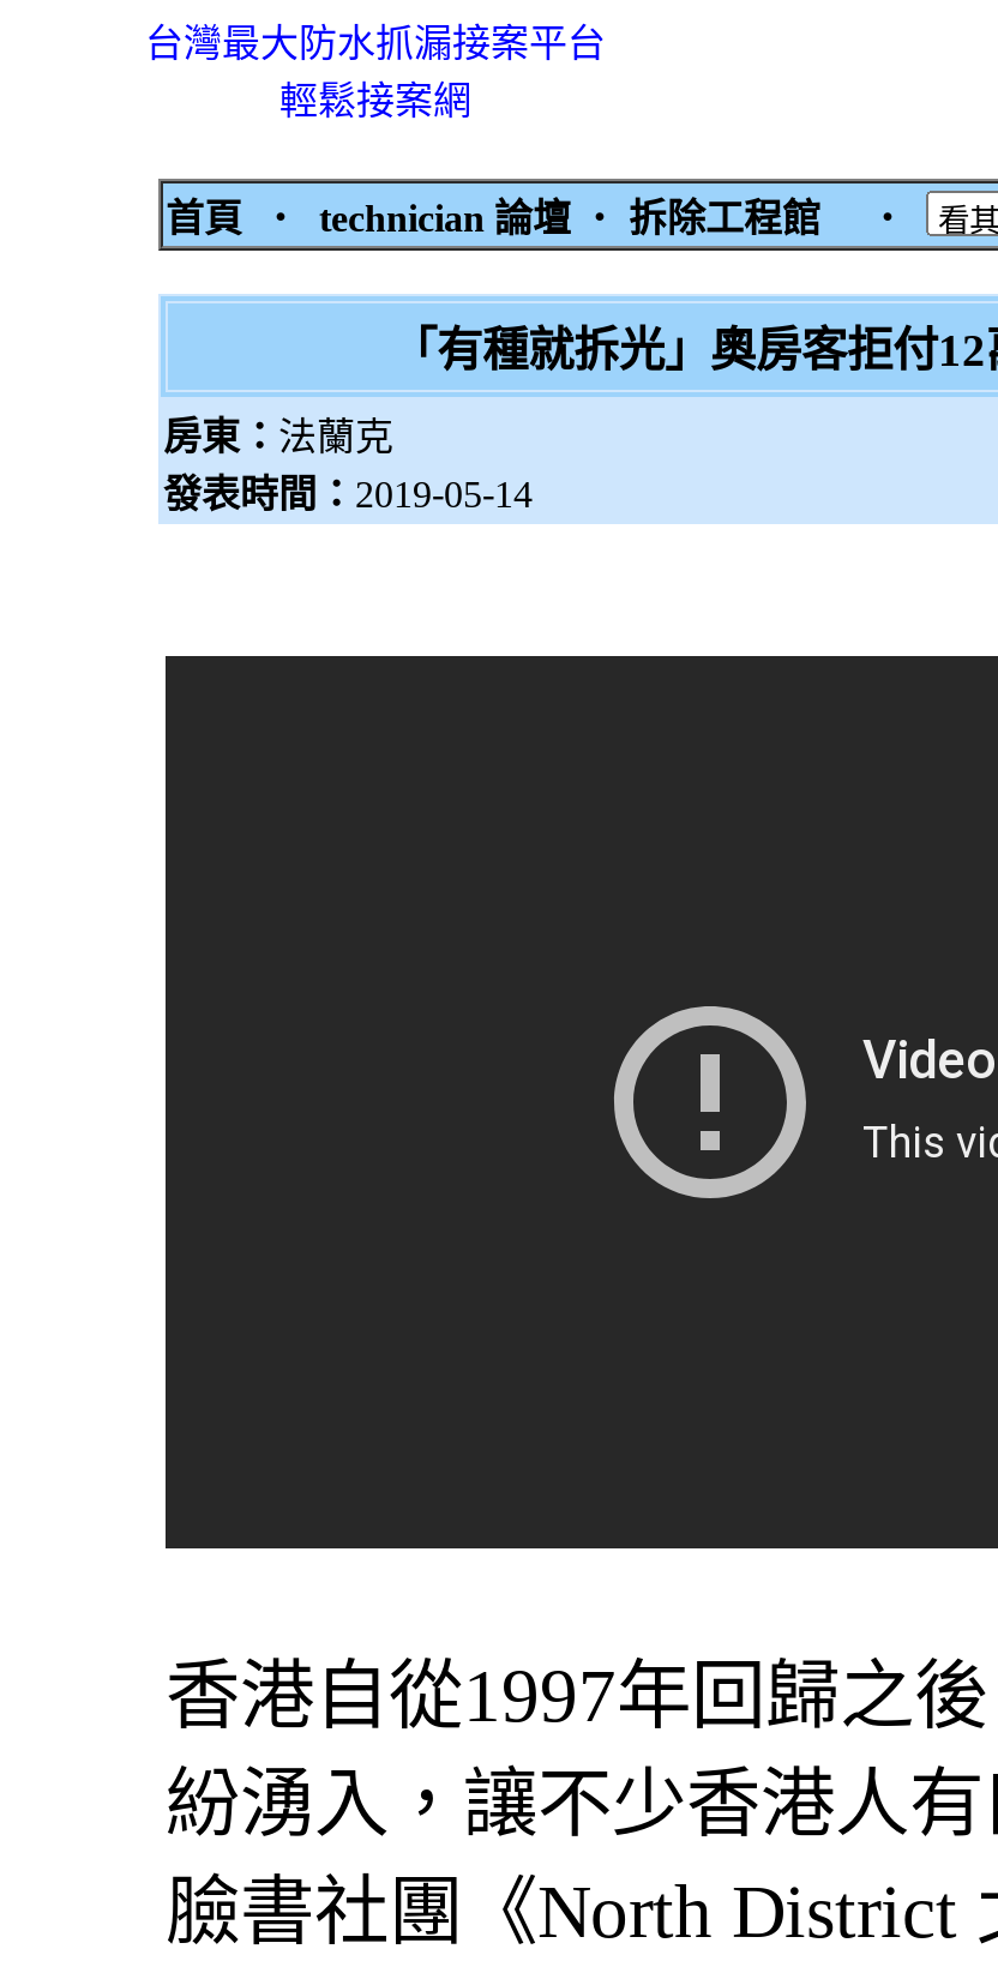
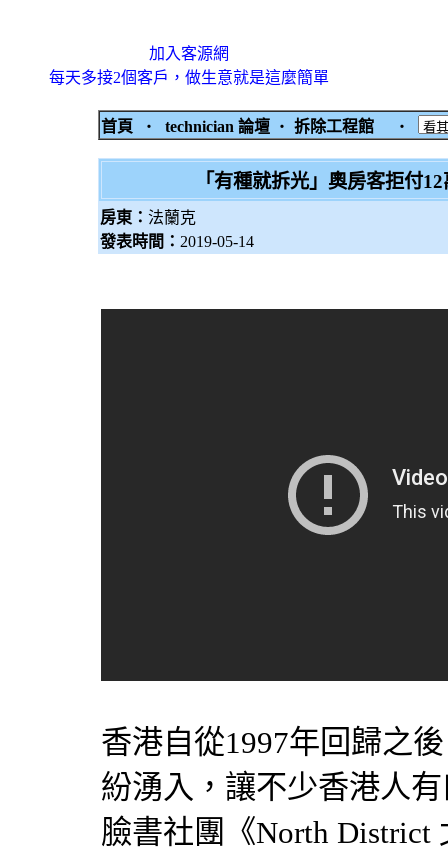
[145,23,606,121] 台灣最大防水抓漏接案平台 | 輕鬆接案網 -> [48,45,328,86] 加入客源網 | 每天多接2個客戶，做生意就是這麼簡單

